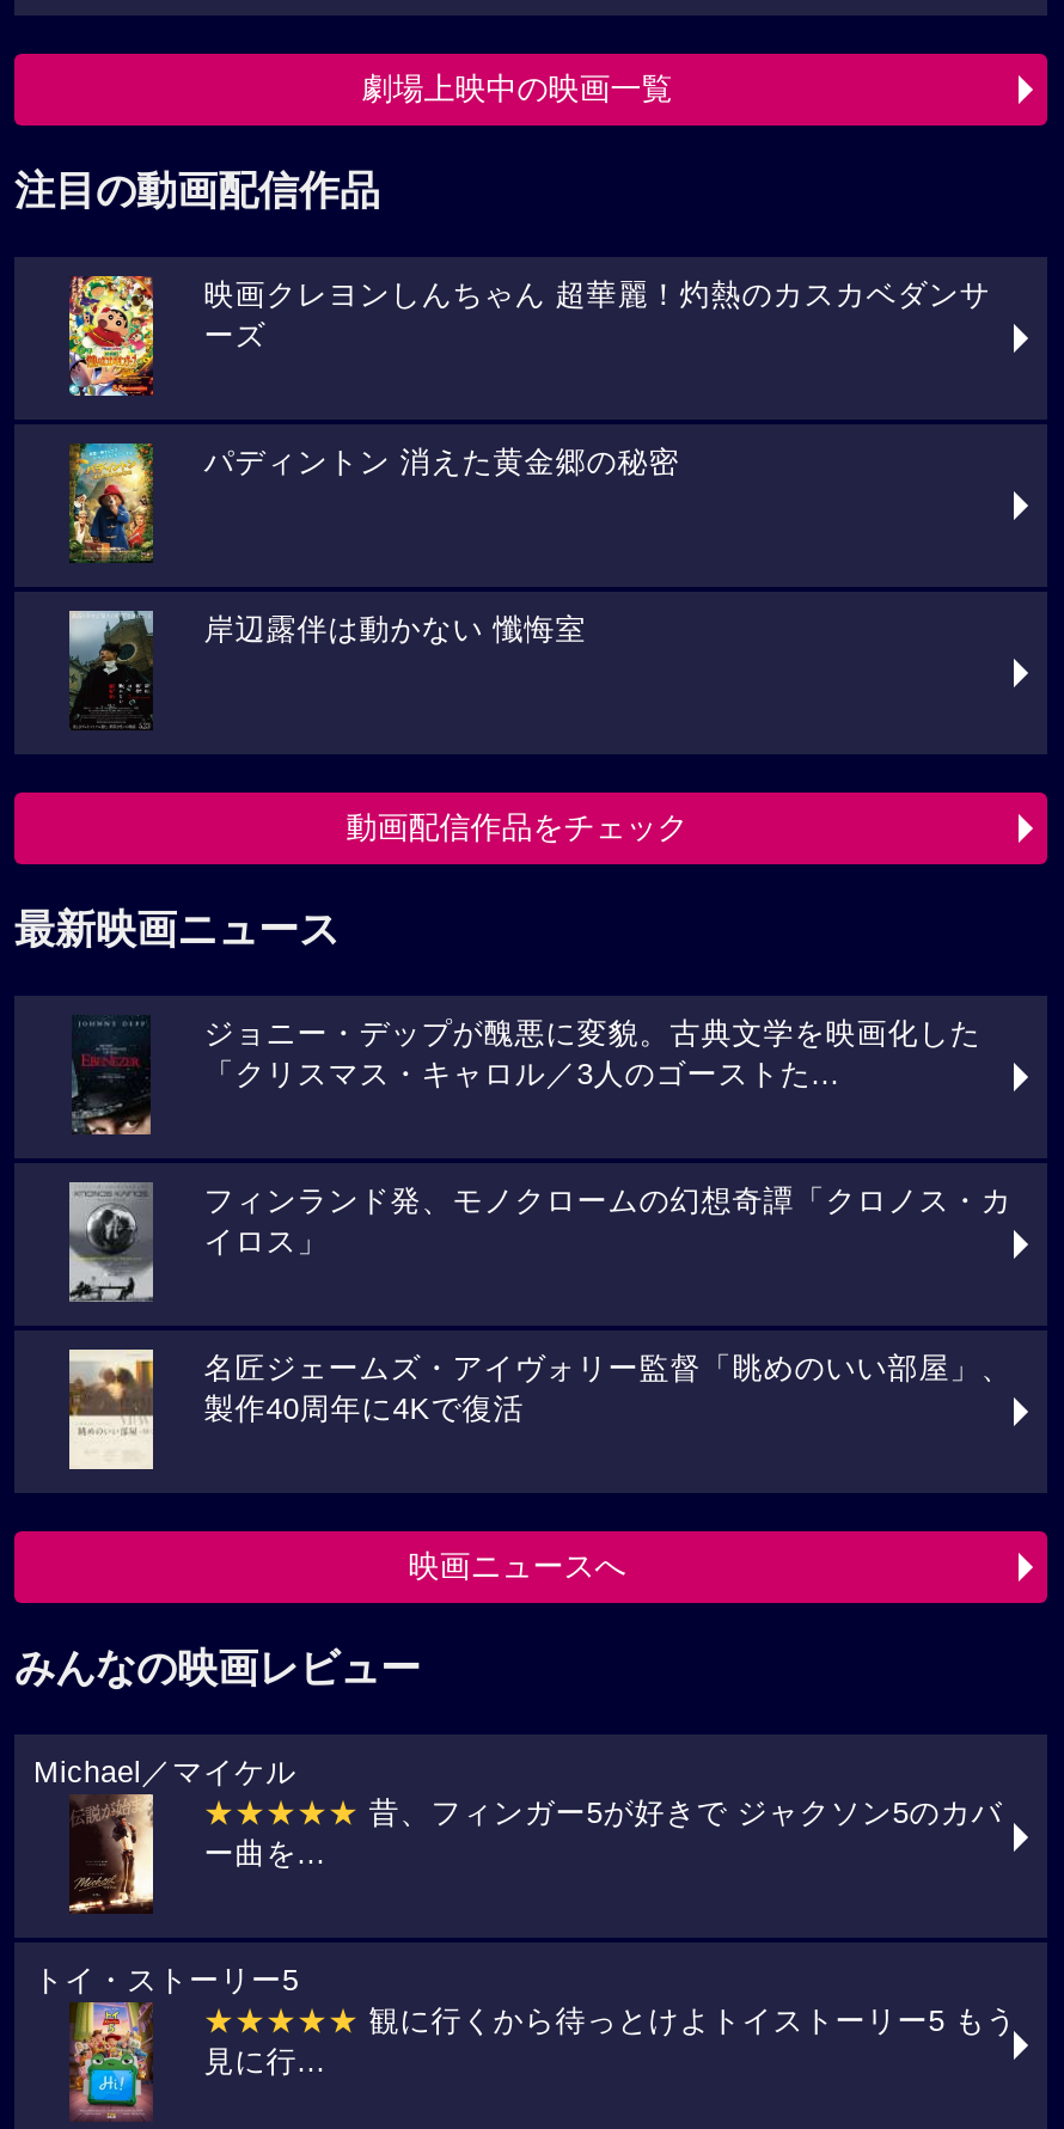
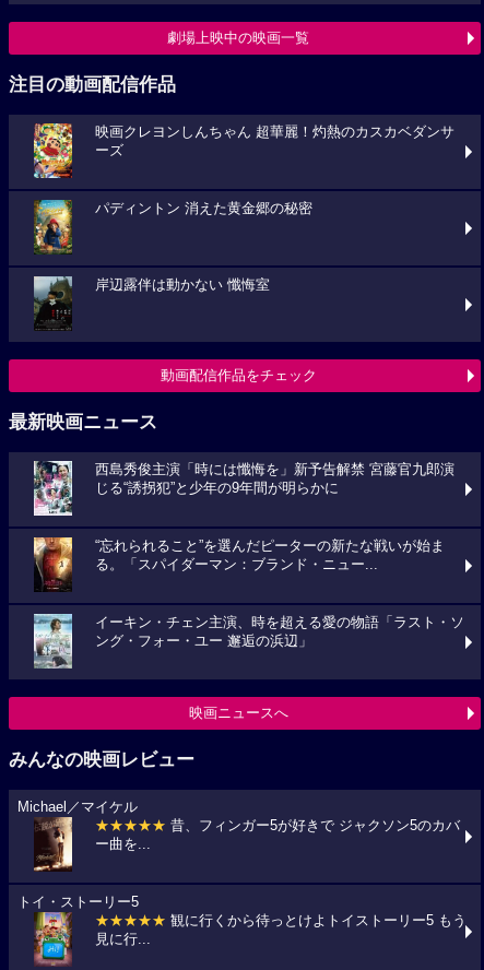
[69,1015,981,1137] [image] | ジョニー・デップが醜悪に変貌。古典文学を映画化した | 「クリスマス・キャロル／3人のゴーストた... -> [33,460,455,517] [image] | 西島秀俊主演「時には懺悔を」新予告解禁 宮藤官九郎演 | じる“誘拐犯”と少年の9年間が明らかに
[67,1180,1012,1304] [image] | フィンランド発、モノクロームの幻想奇譚「クロノス・カ | イロス」 -> [33,536,445,592] [image] | “忘れられること”を選んだピーターの新たな戦いが始ま | る。「スパイダーマン：ブランド・ニュー...
[67,1347,1012,1469] [image] | 名匠ジェームズ・アイヴォリー監督「眺めのいい部屋」、 | 製作40周年に4Kで復活 -> [33,614,465,670] [image] | イーキン・チェン主演、時を超える愛の物語「ラスト・ソ | ング・フォー・ユー 邂逅の浜辺」

